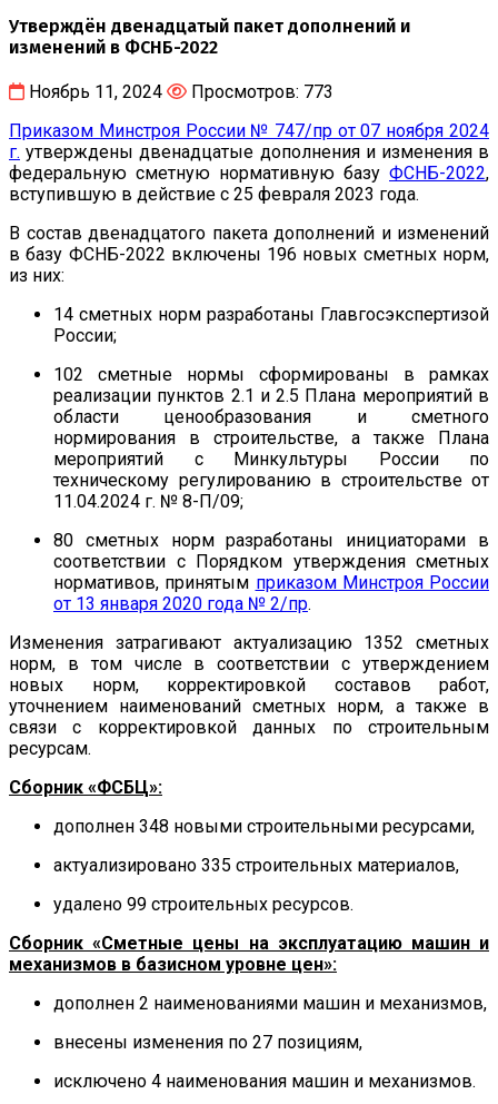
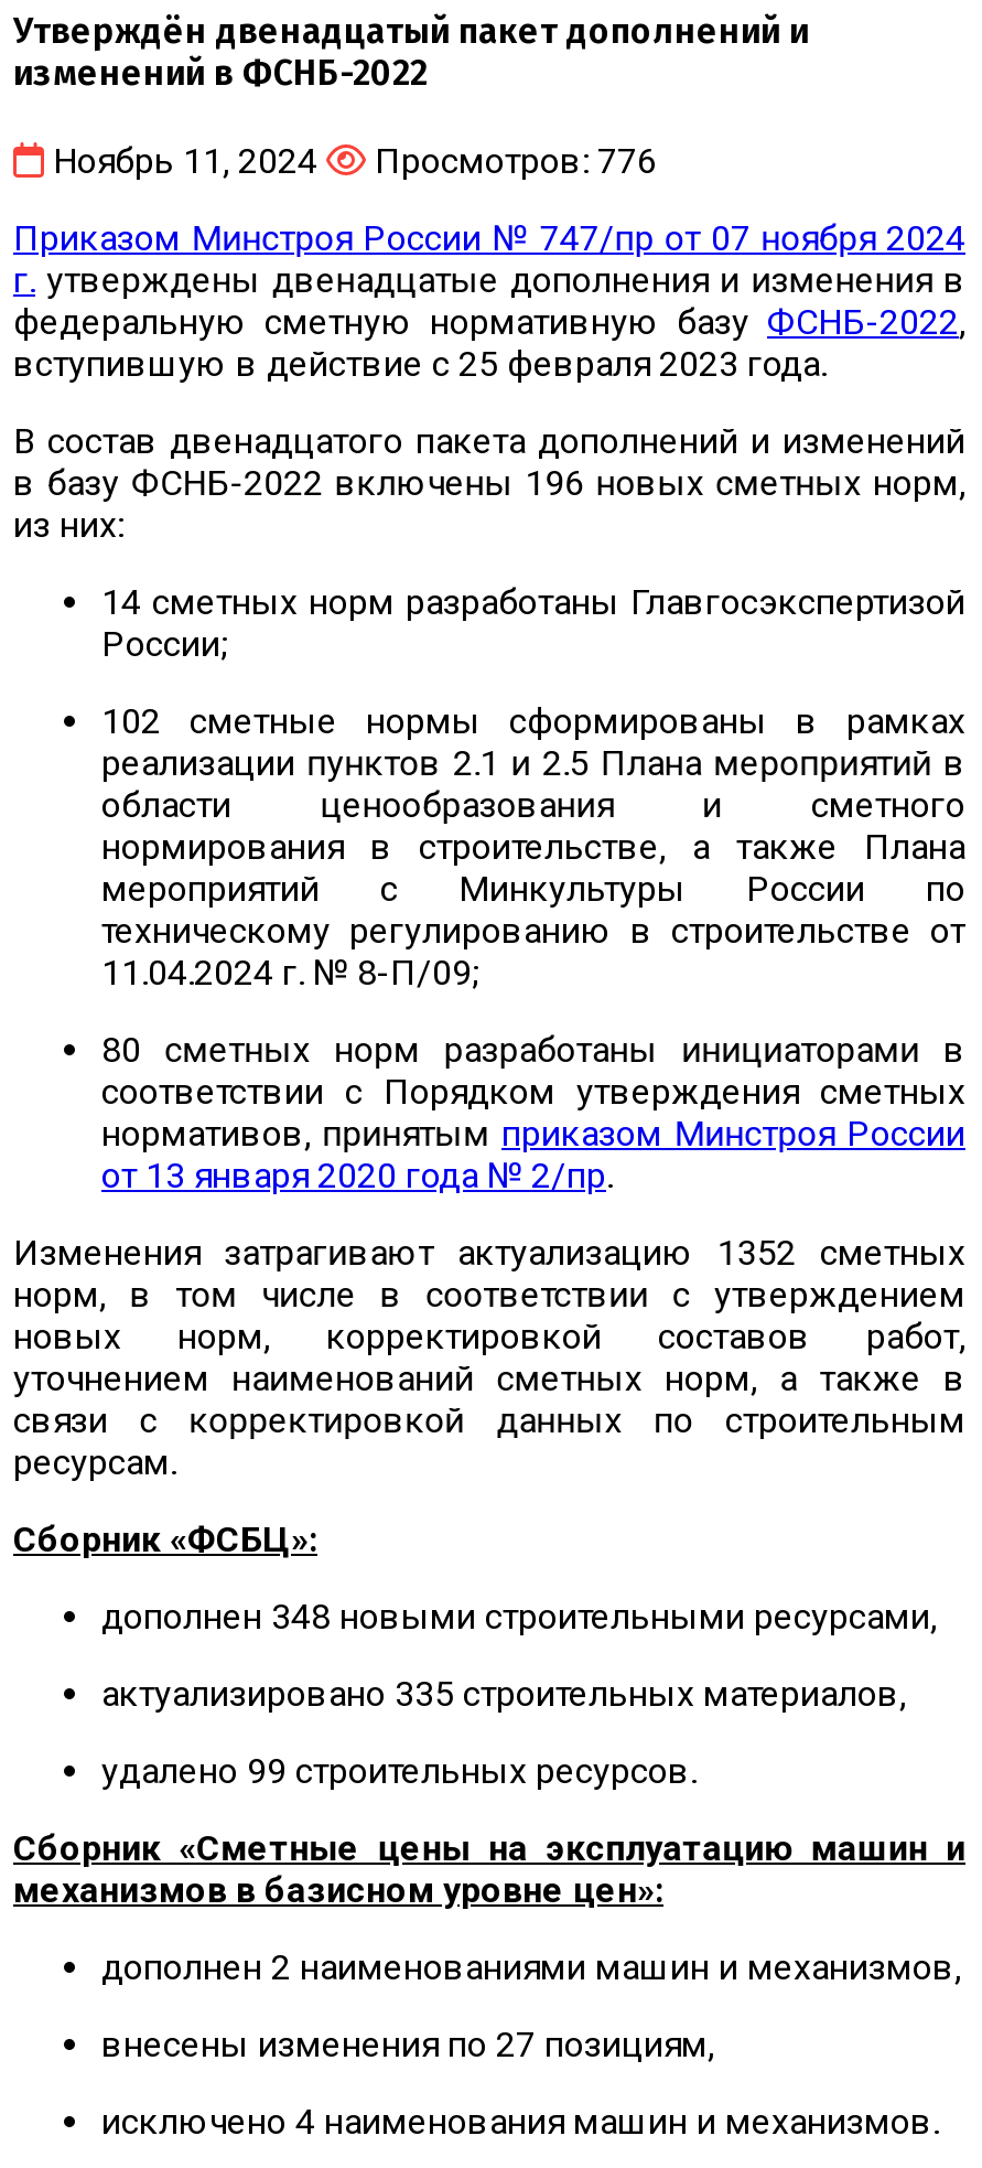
[24,81,333,102] Ноябрь 11, 2024 Просмотров: 773 -> [44,140,657,182] Ноябрь 11, 2024 Просмотров: 776

